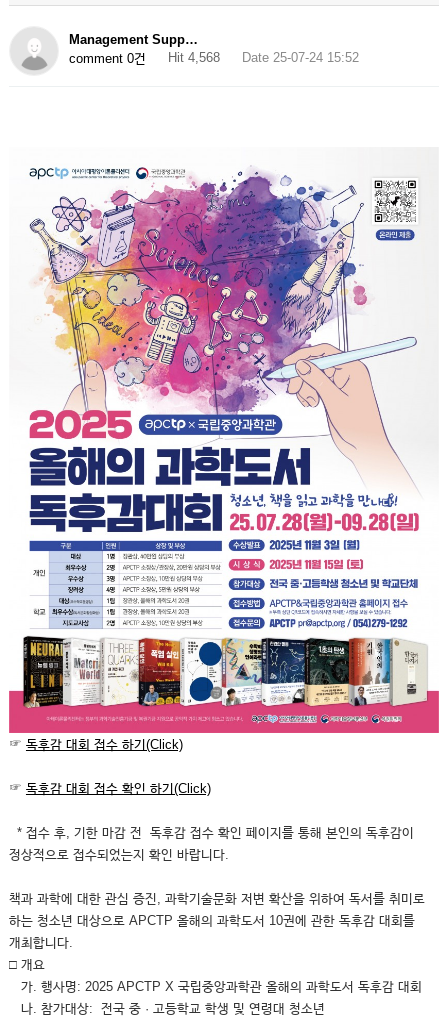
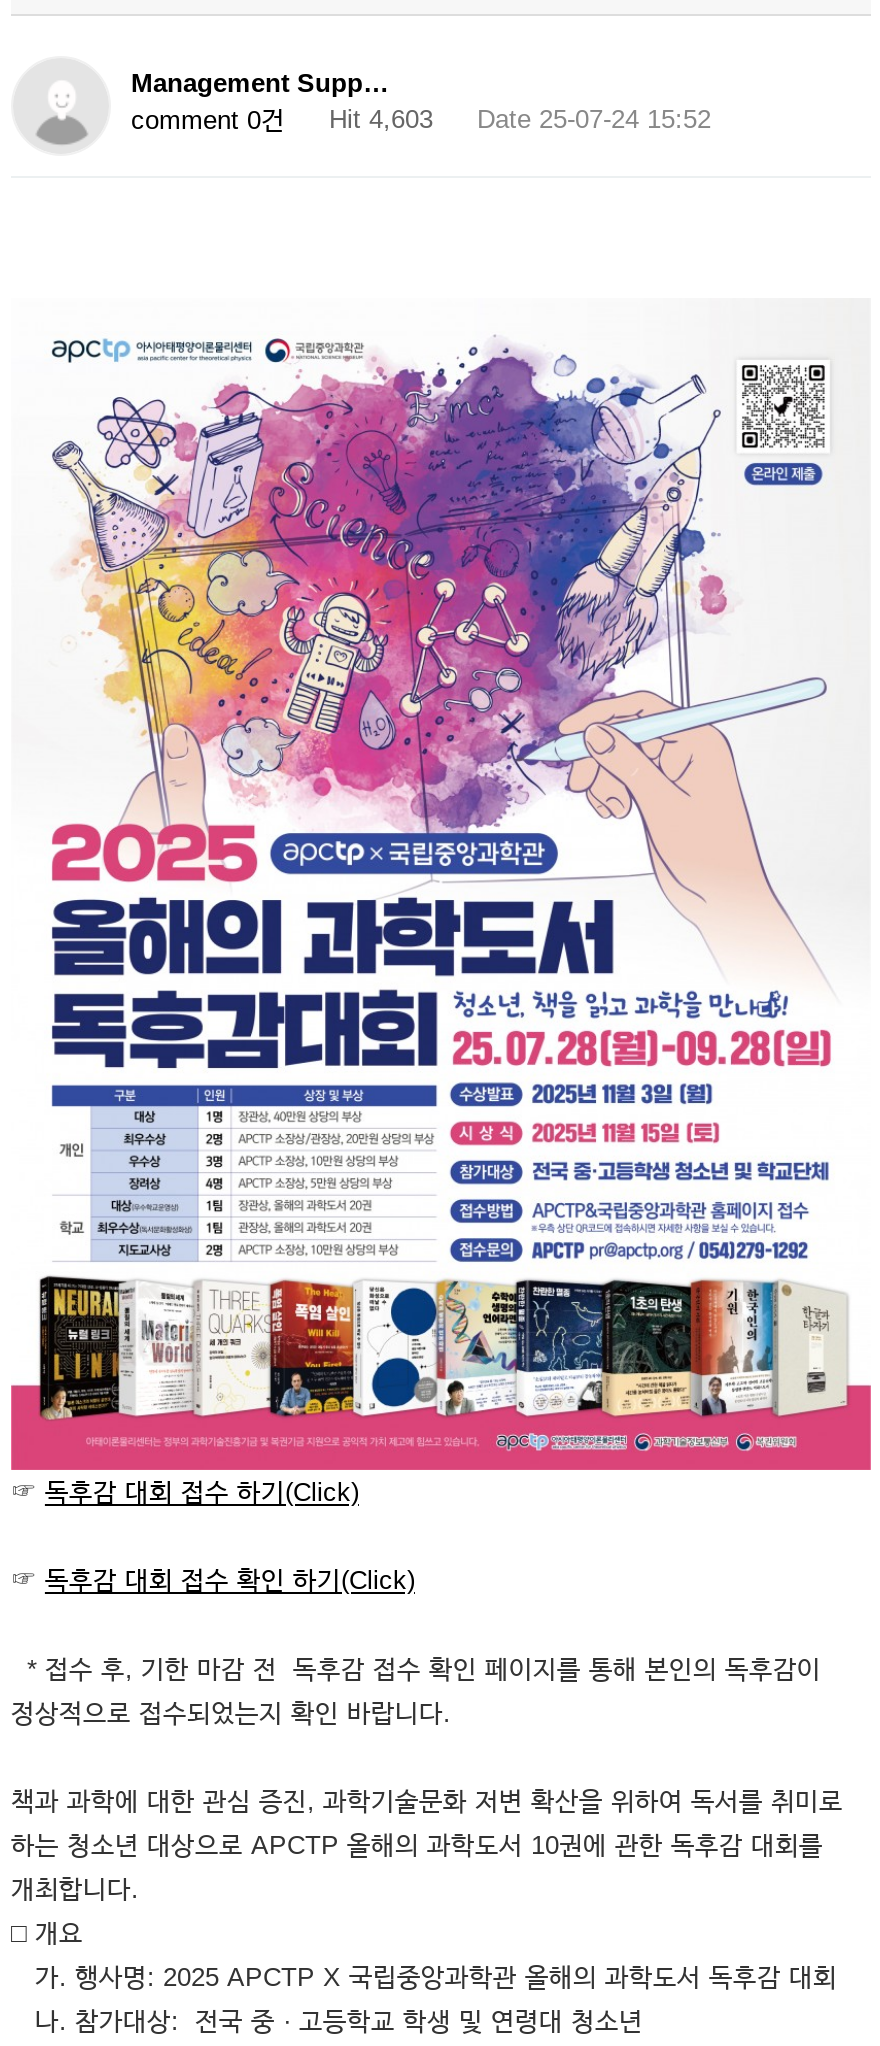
[69,50,359,66] comment 0건 Hit 4,568 Date 25-07-24 15:52 -> [131,104,711,135] comment 0건 Hit 4,603 Date 25-07-24 15:52

